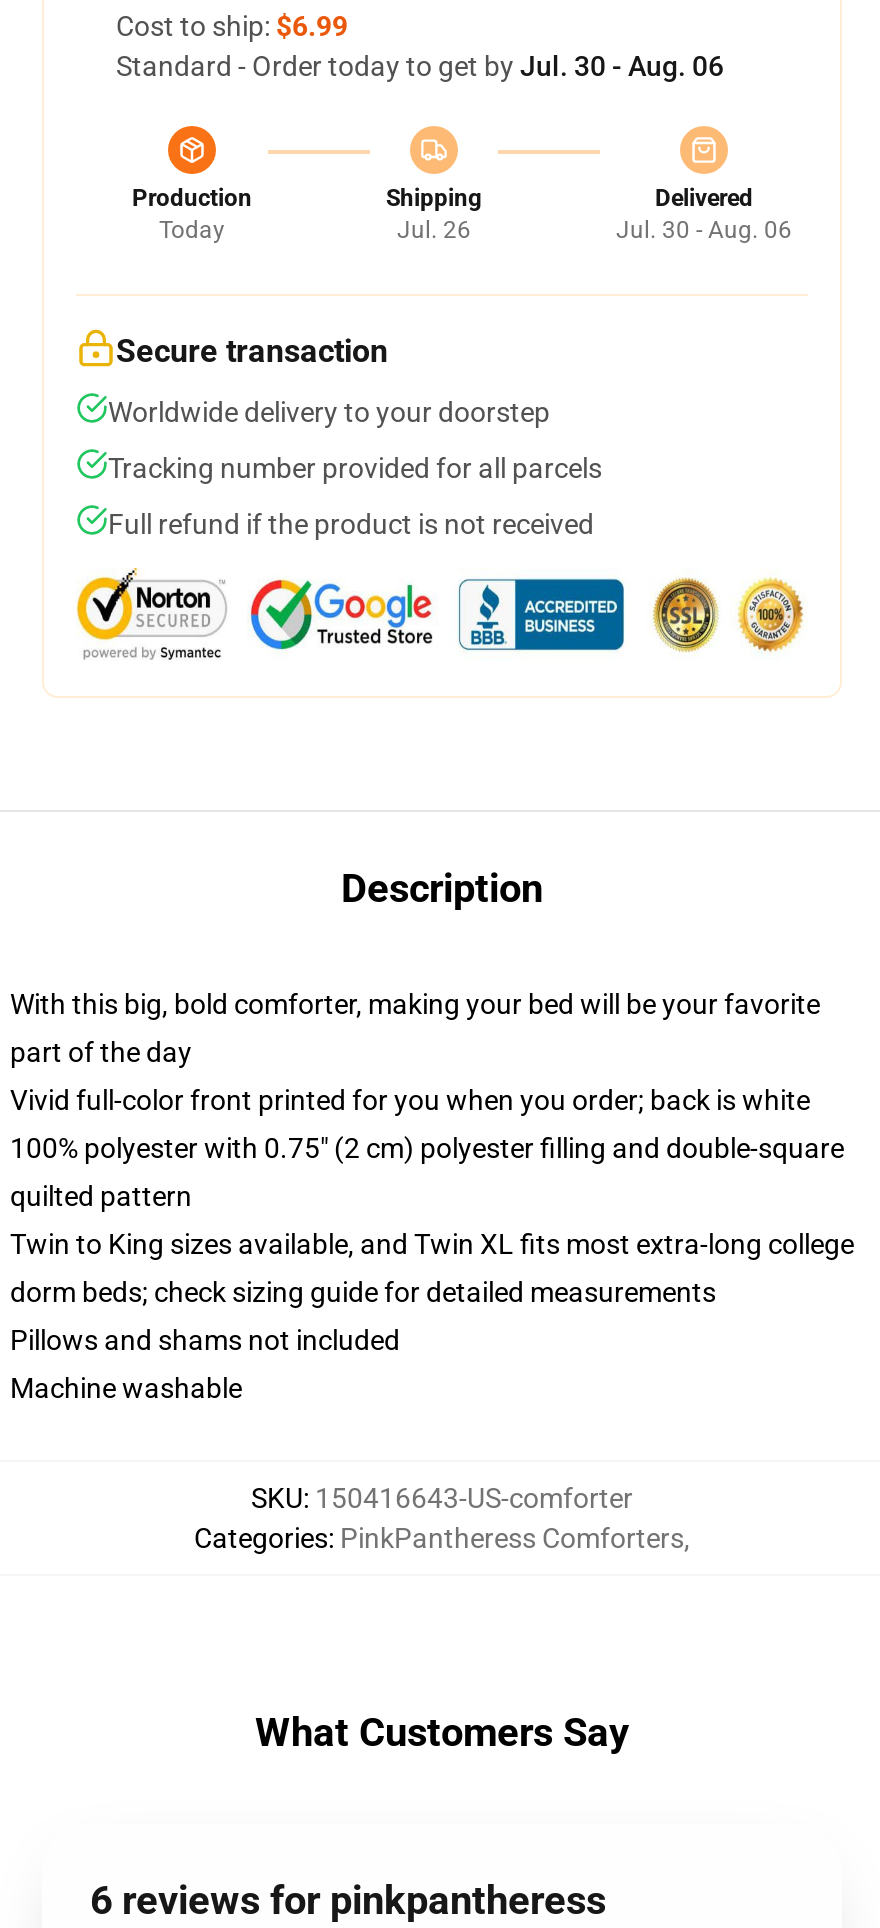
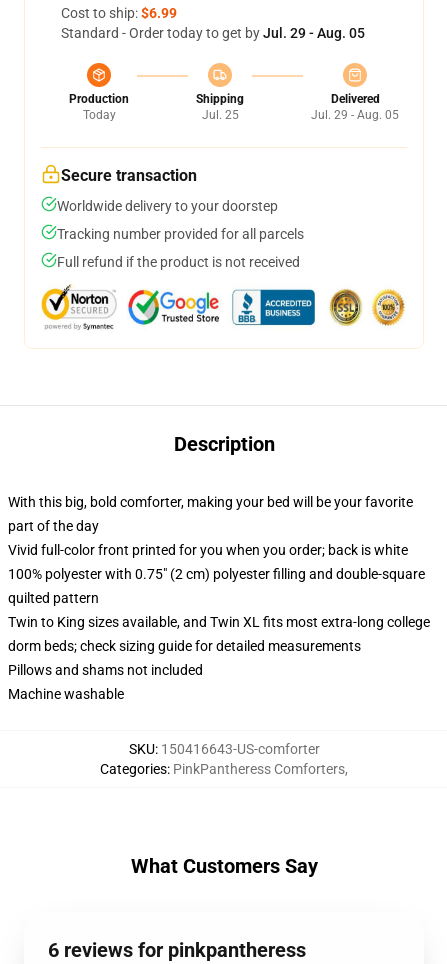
[116,50,724,82] Standard - Order today to get by Jul. 30 - Aug. 06 -> [61,25,365,41] Standard - Order today to get by Jul. 29 - Aug. 05
[397,216,471,244] Jul. 26 -> [201,108,238,122] Jul. 25
[616,216,792,244] Jul. 30 - Aug. 06 -> [311,108,399,122] Jul. 29 - Aug. 05

